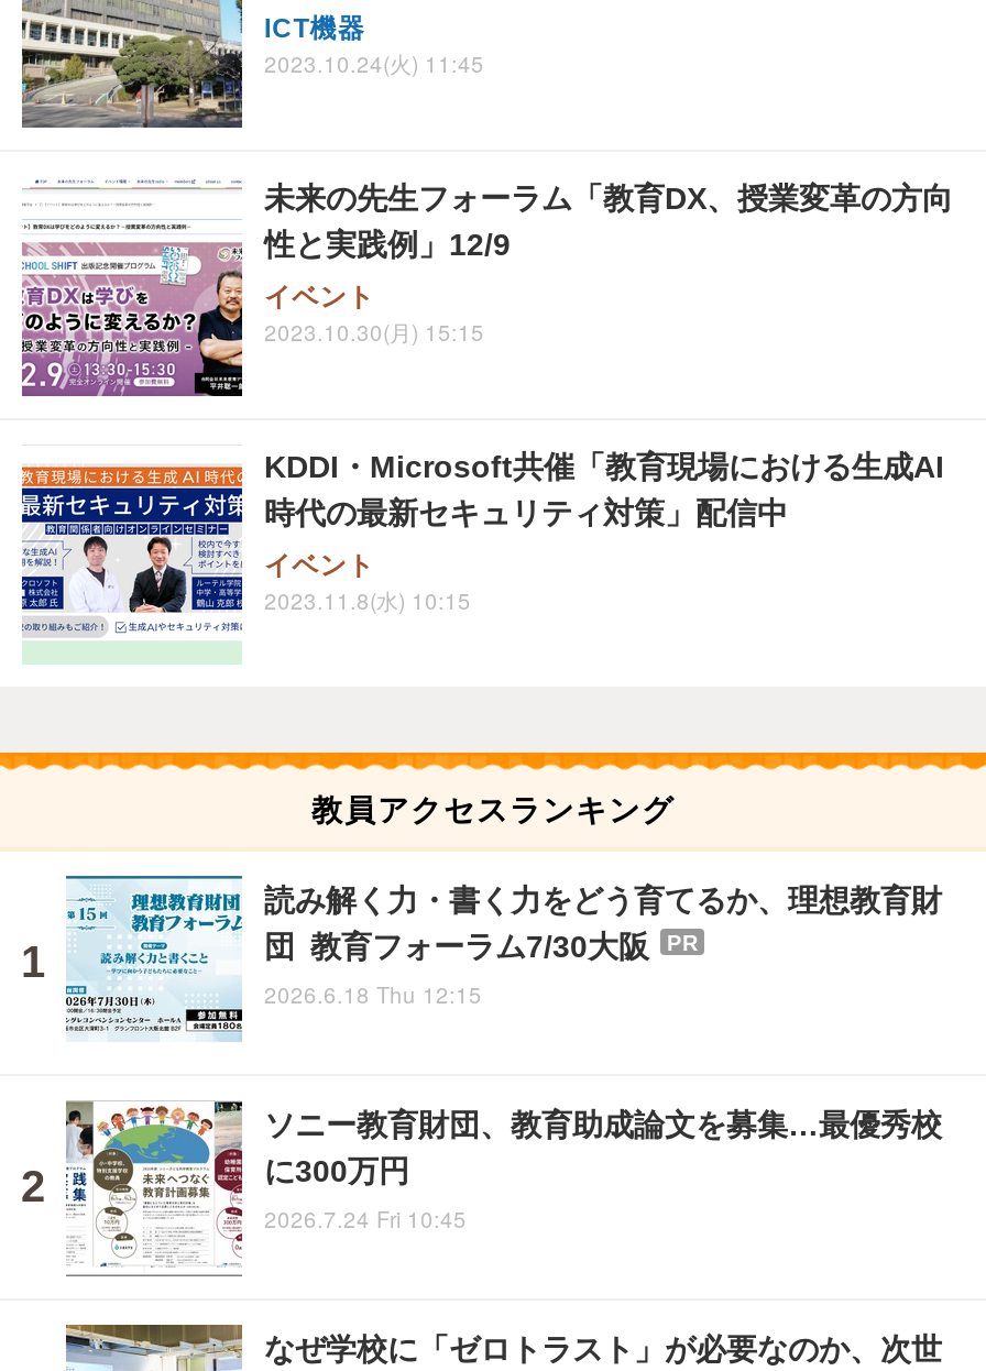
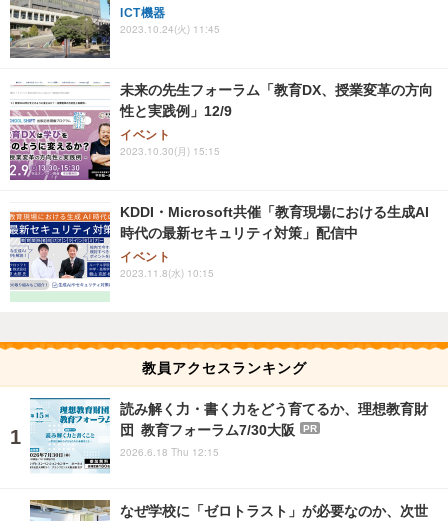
[66,1100,942,1276] [image] | ソニー教育財団、教育助成論文を募集…最優秀校 | に300万円 | 2026.7.24 Fri 10:45 -> none

